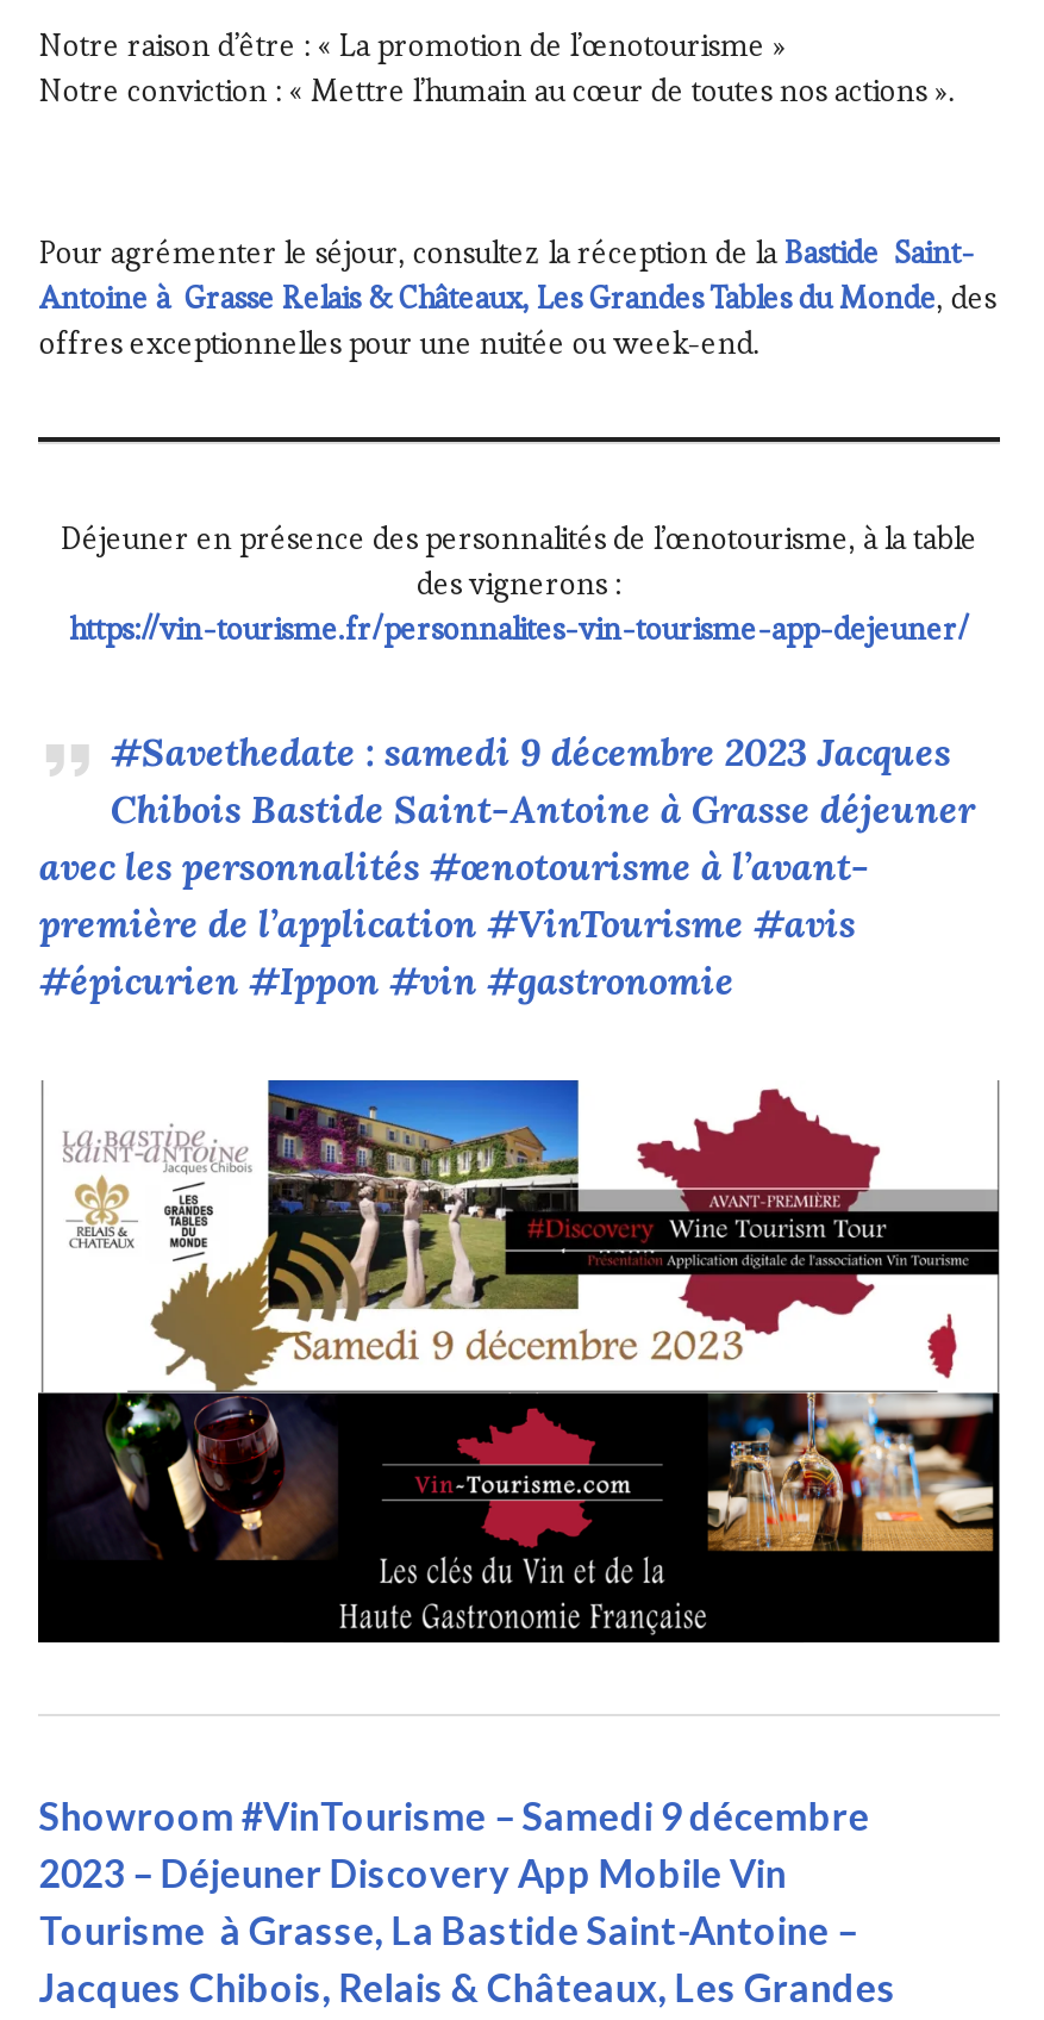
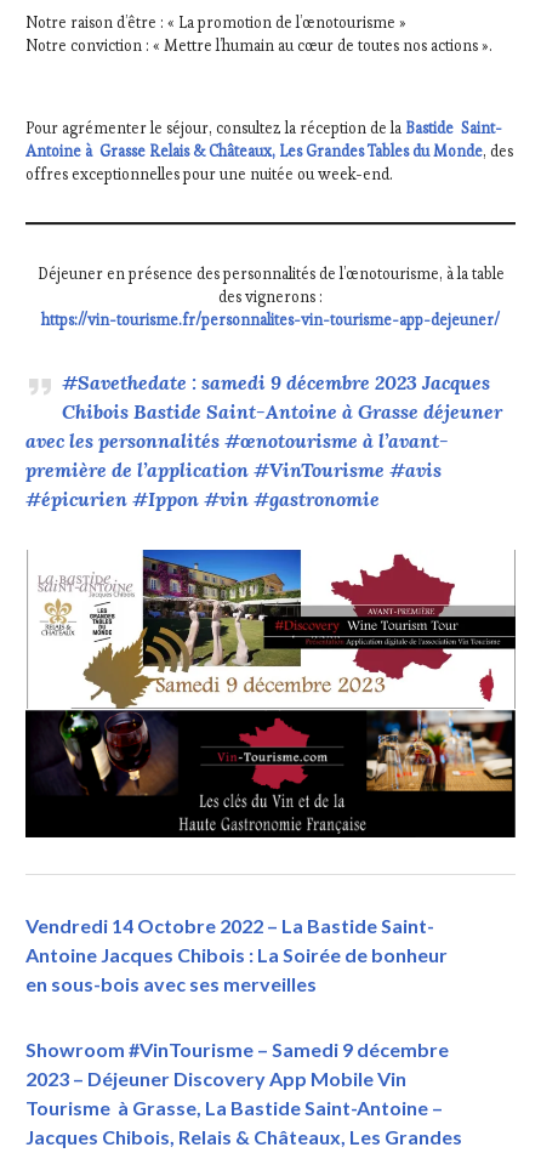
none -> [26,914,448,995] Vendredi 14 Octobre 2022 – La Bastide Saint- | Antoine Jacques Chibois : La Soirée de bonheur | en sous-bois avec ses merveilles

